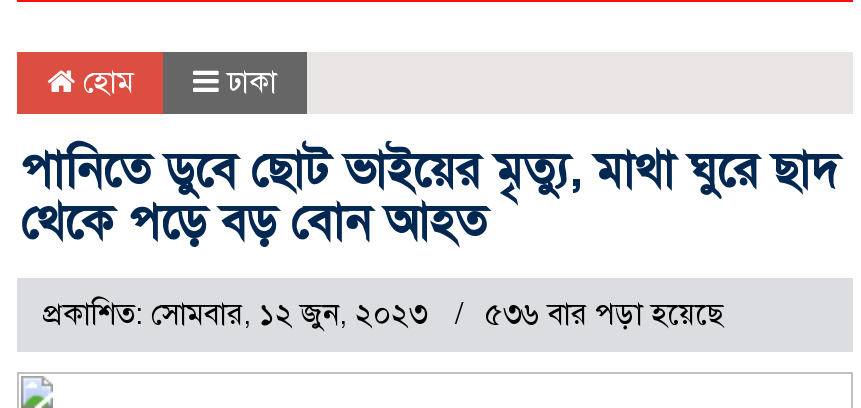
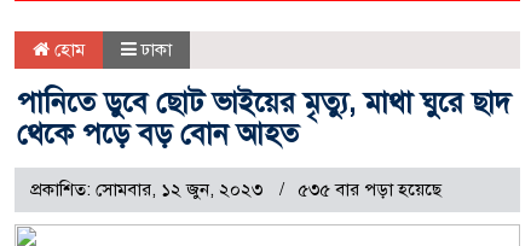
[43,297,723,333] প্রকাশিত: সোমবার, ১২ জুন, ২০২৩ ৫৩৬ বার পড়া হয়েছে -> [30,179,441,201] প্রকাশিত: সোমবার, ১২ জুন, ২০২৩ ৫৩৫ বার পড়া হয়েছে

